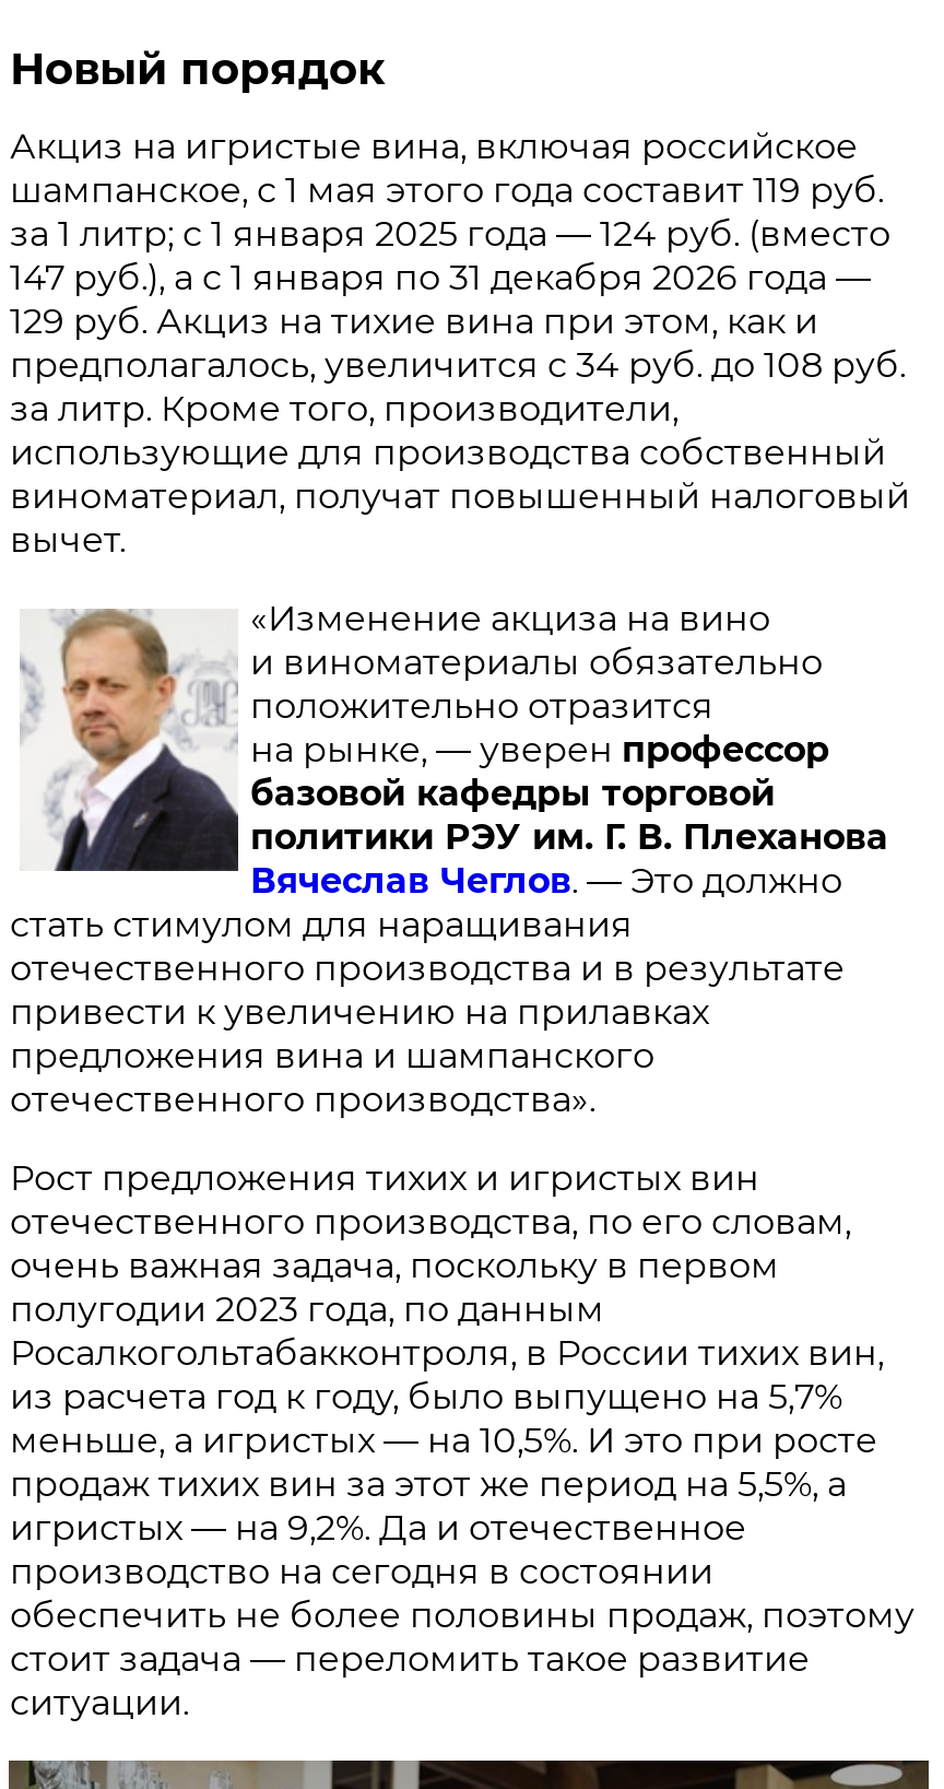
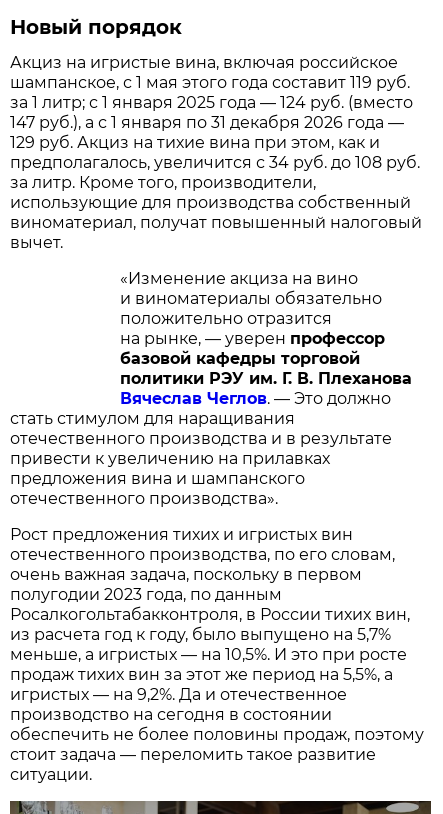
[20,607,240,873] [image] -> none

